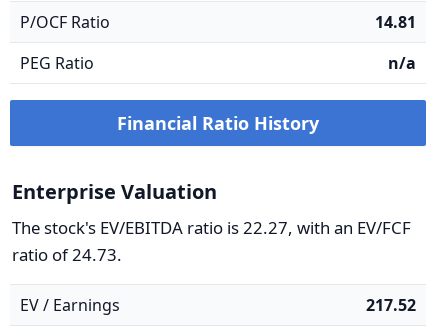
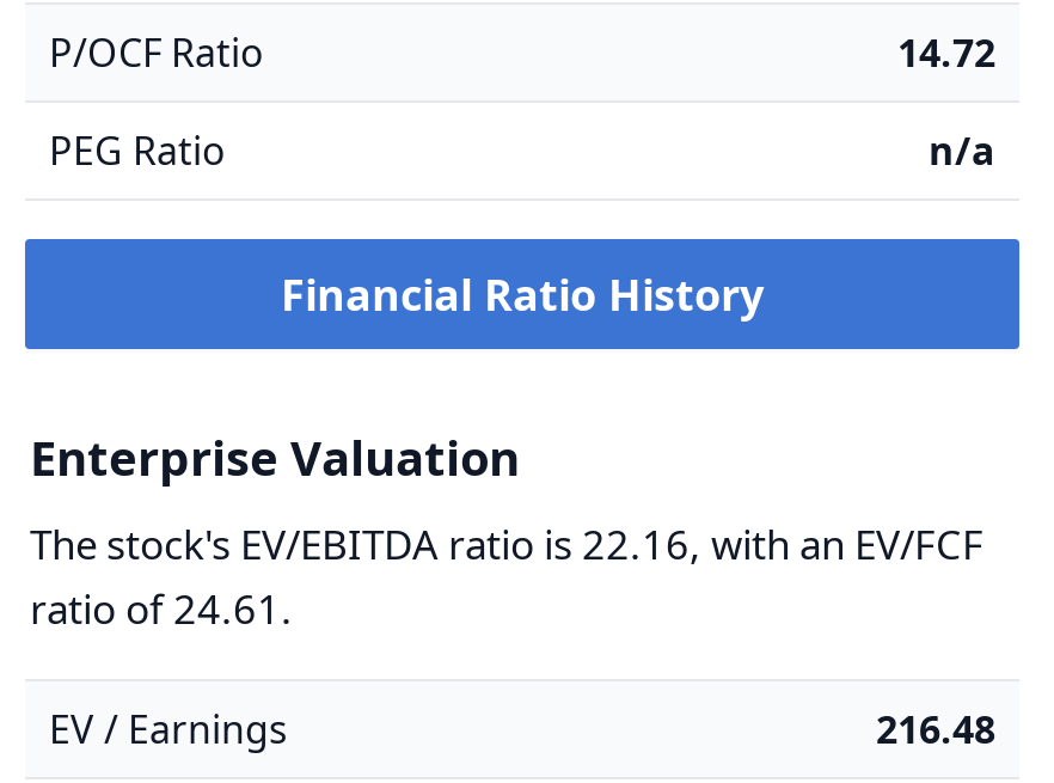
[375,11,416,33] 14.81 -> [897,26,995,79] 14.72
[12,216,411,239] The stock's EV/EBITDA ratio is 22.27, with an EV/FCF -> [30,516,983,571] The stock's EV/EBITDA ratio is 22.16, with an EV/FCF
[12,243,122,266] ratio of 24.73. -> [30,581,293,636] ratio of 24.61.
[366,294,416,316] 217.52 -> [876,703,995,756] 216.48

